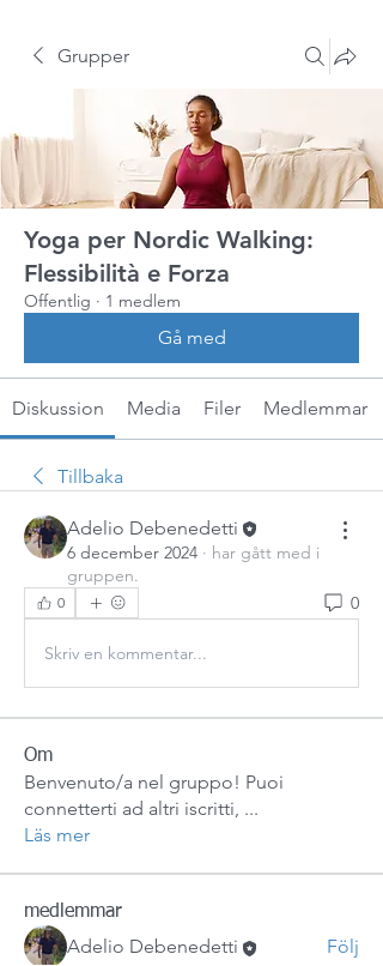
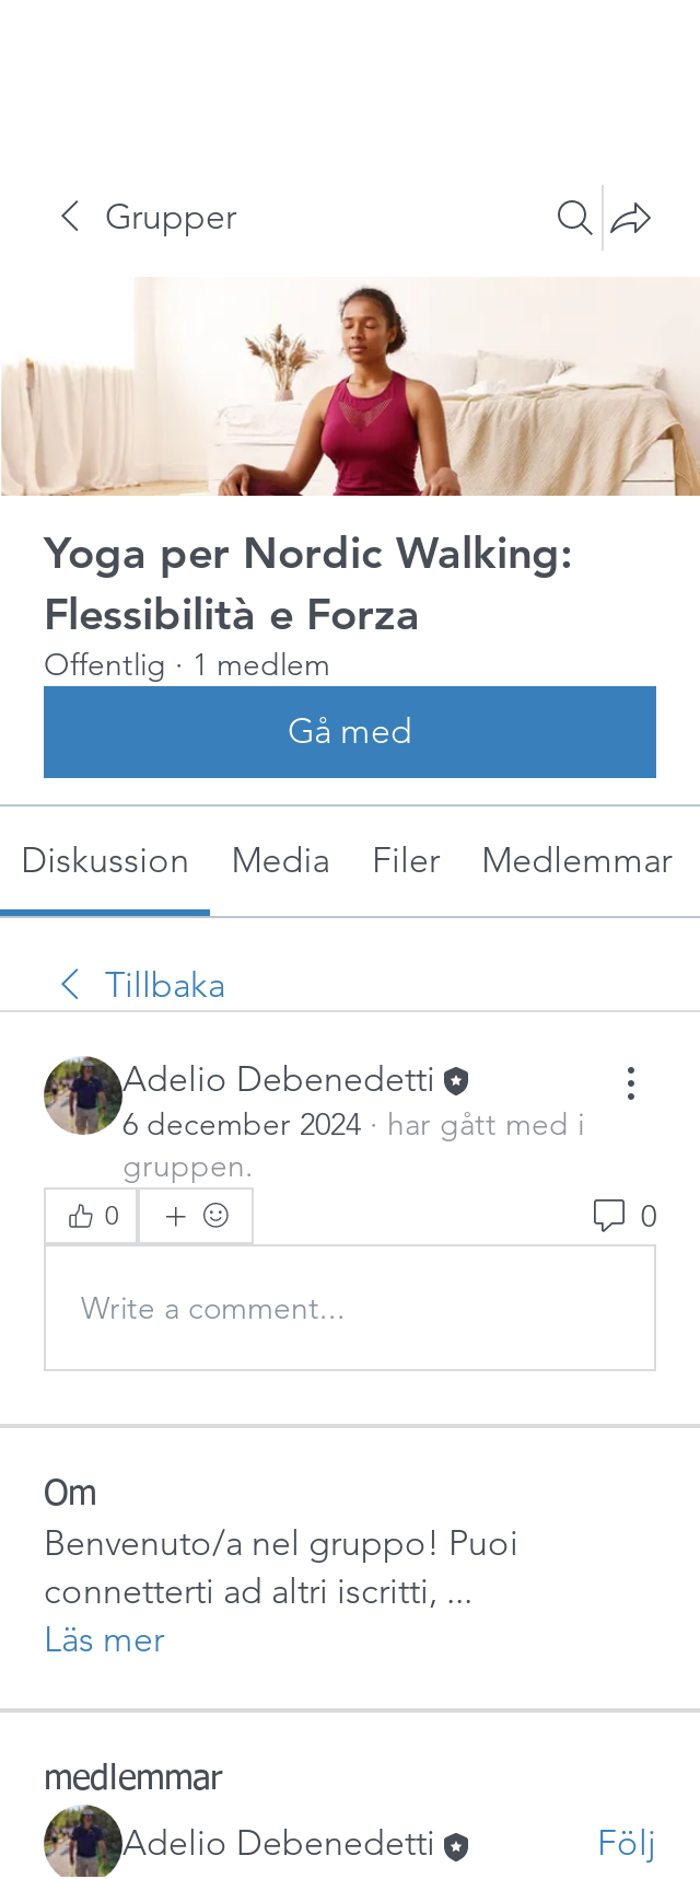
[44,642,207,664] Skriv en kommentar... -> [81,1288,346,1327] Write a comment...

